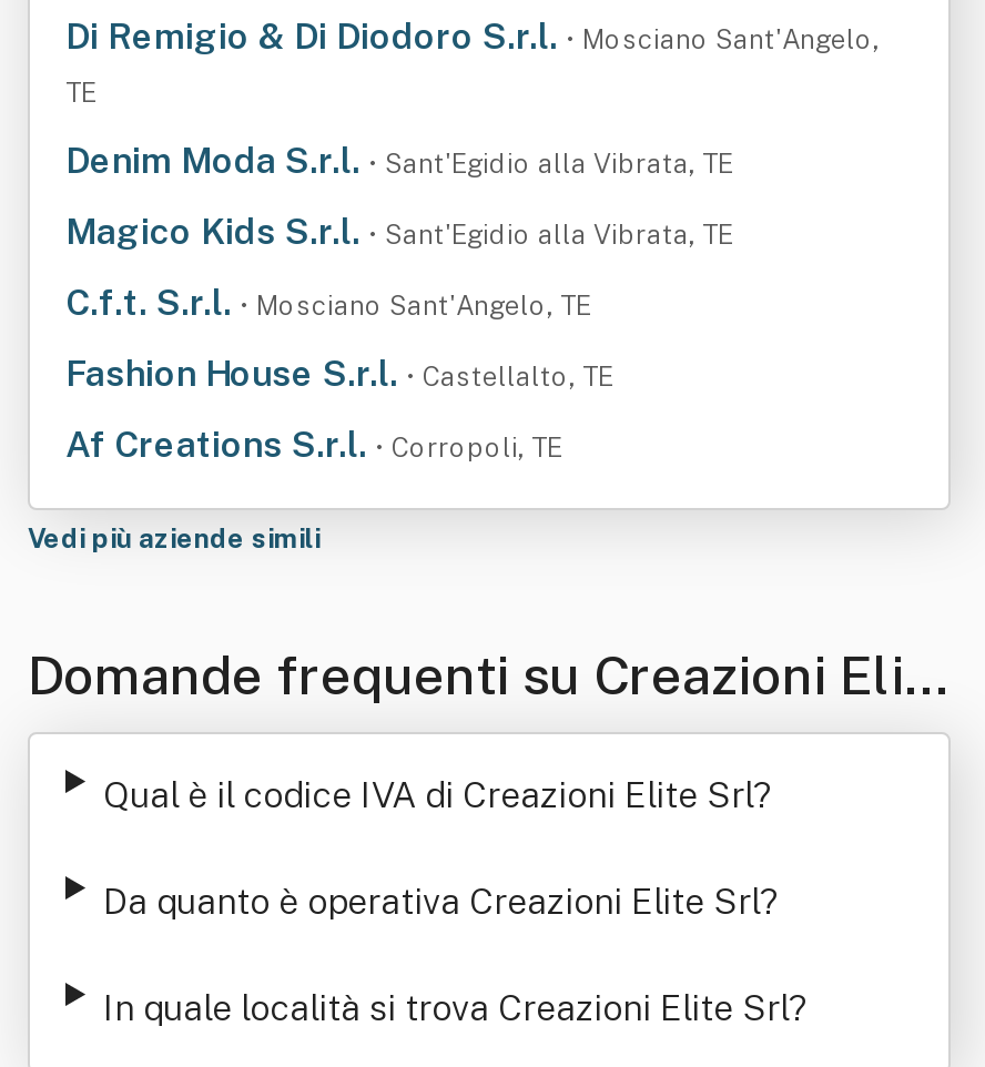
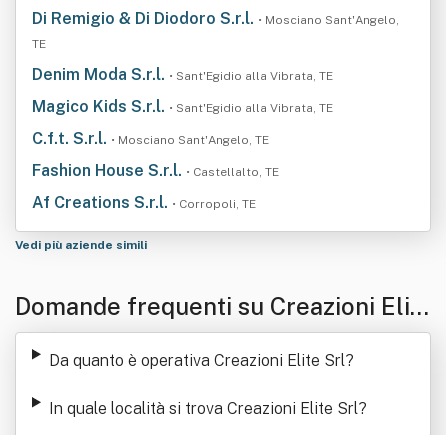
[103,774,773,816] Qual è il codice IVA di Creazioni Elite Srl? -> none

